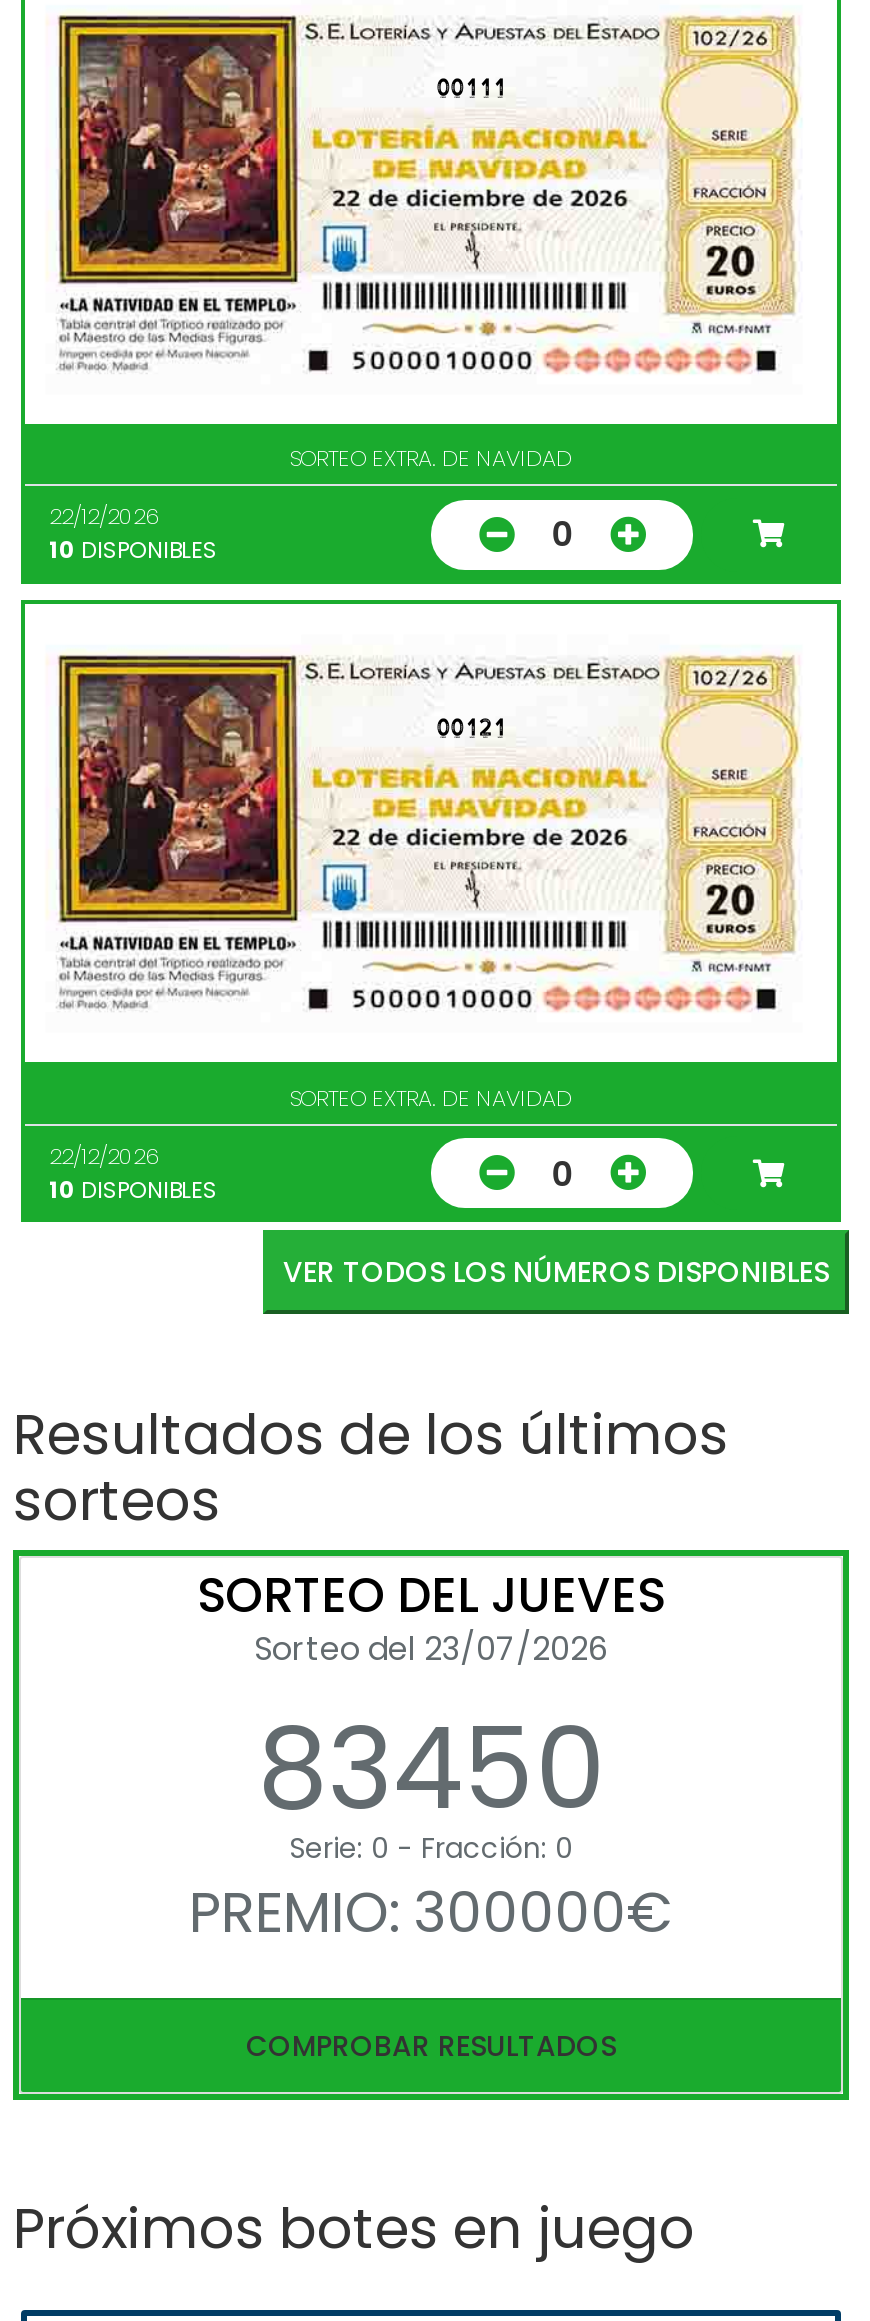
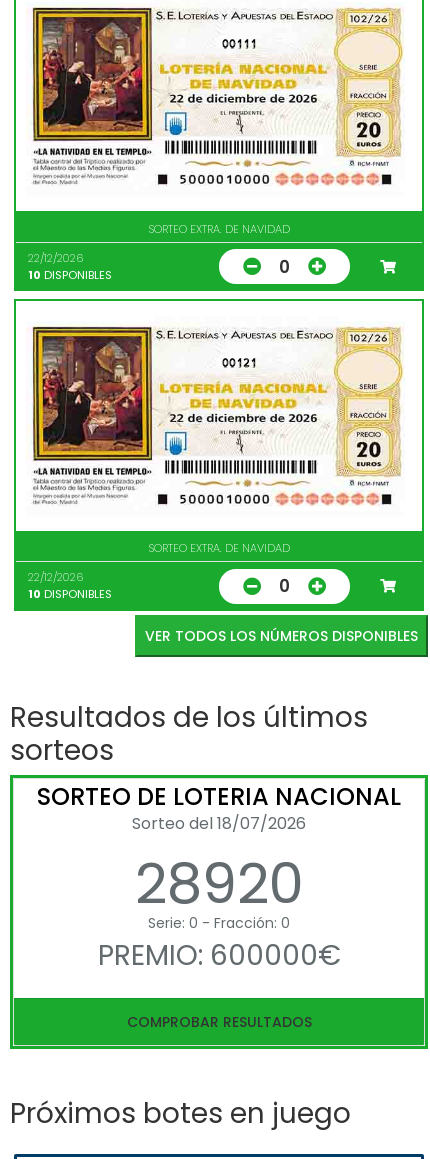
[197,1562,665,1848] SORTEO DEL JUEVES | Sorteo del 23/07/2026 | 83450 -> [37,780,401,923] SORTEO DE LOTERIA NACIONAL | Sorteo del 18/07/2026 | 28920
[189,1874,673,1952] PREMIO: 300000€ -> [97,936,340,975] PREMIO: 600000€

